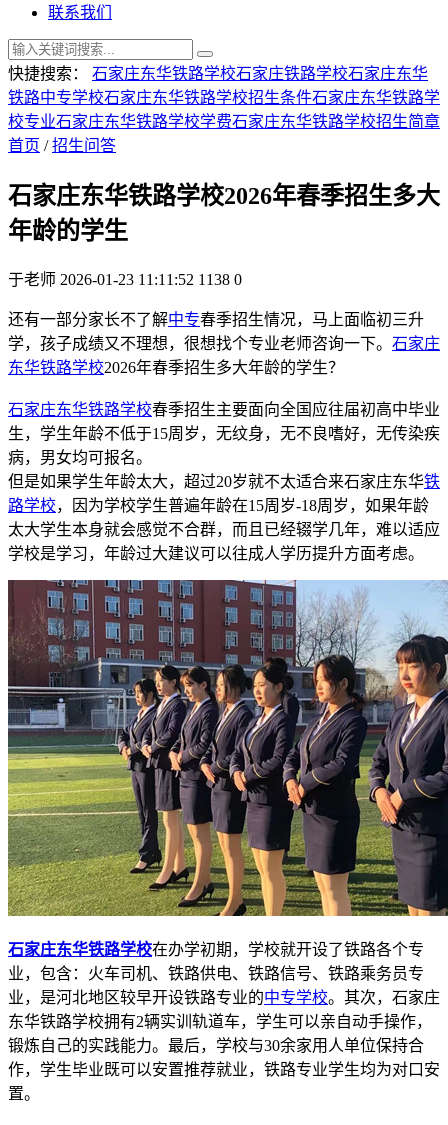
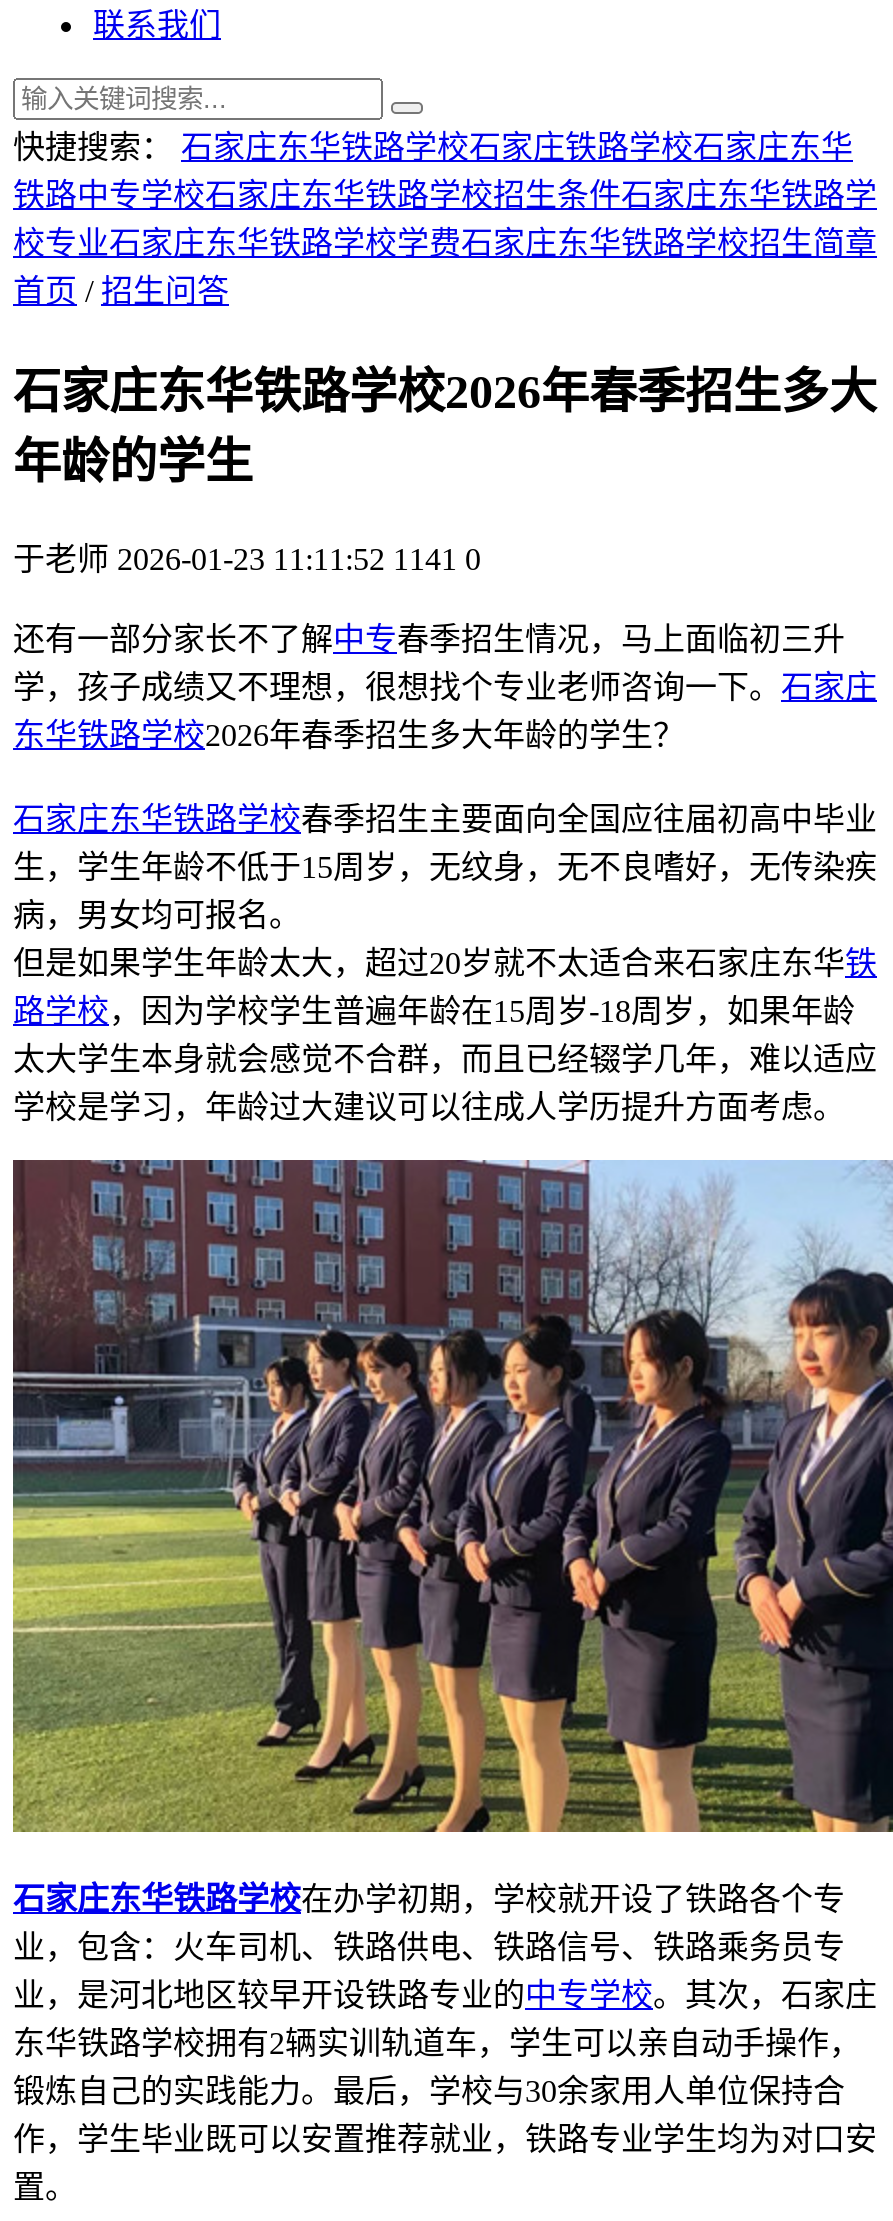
[8,271,242,288] 于老师 2026-01-23 11:11:52 1138 0 -> [13,542,481,576] 于老师 2026-01-23 11:11:52 1141 0

